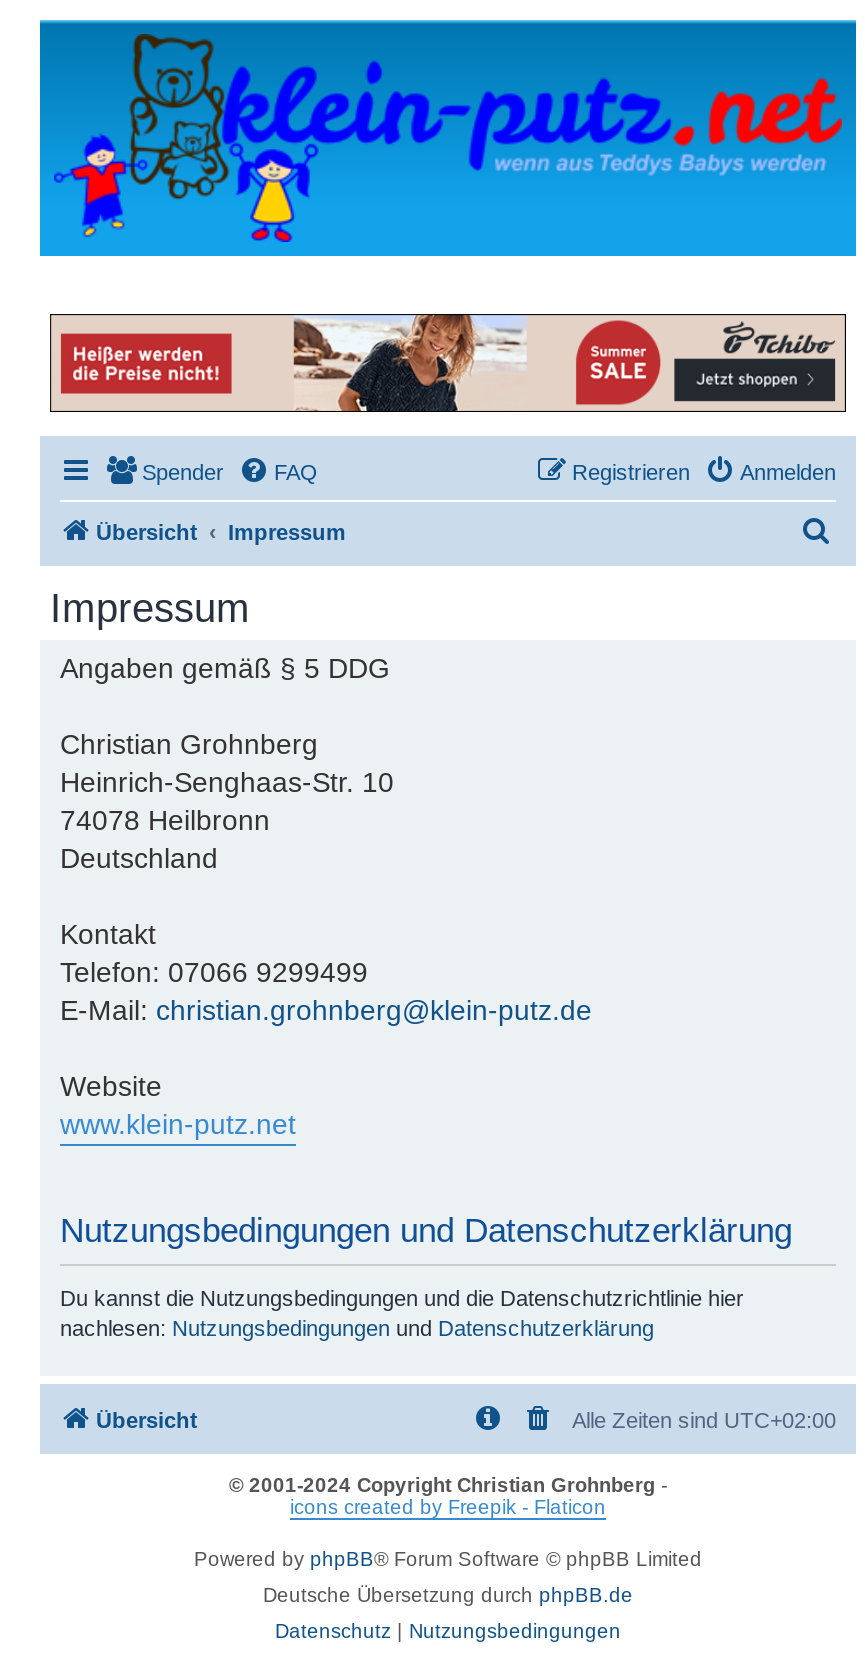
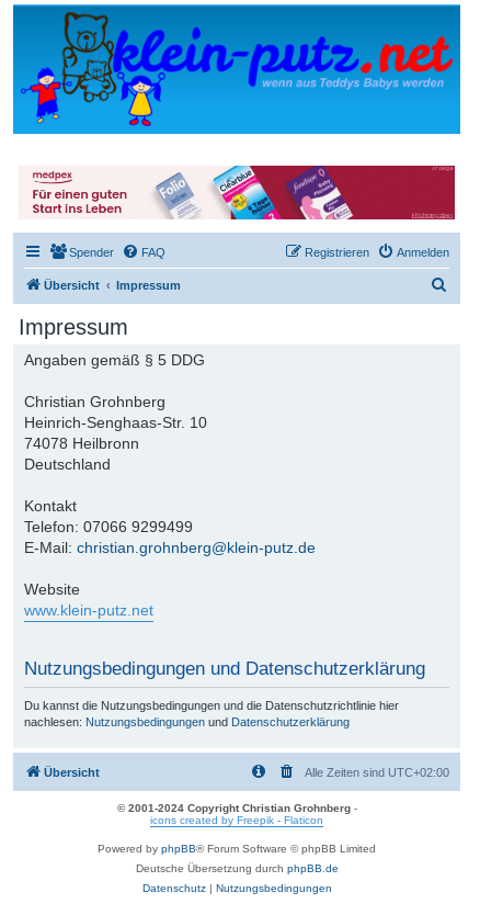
[48,312,846,414] [image] -> [19,165,455,221] [image]

